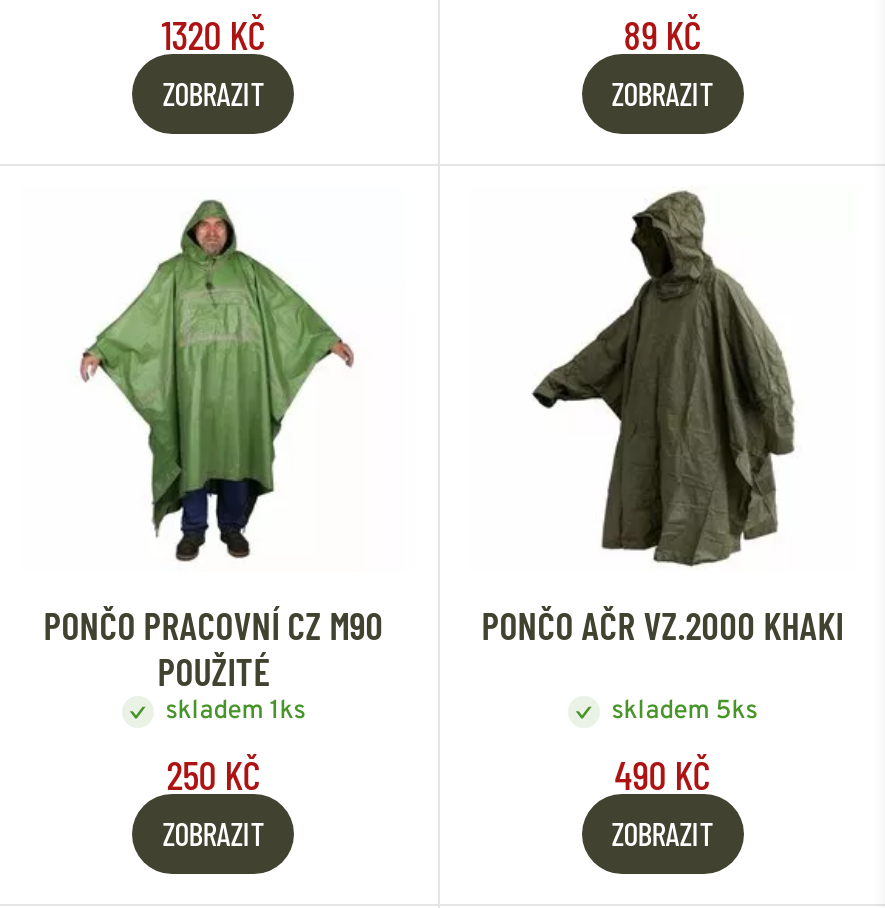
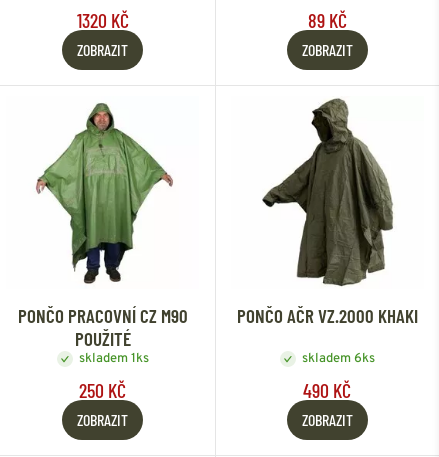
[612,696,758,728] skladem 5ks -> [302,351,375,367] skladem 6ks

